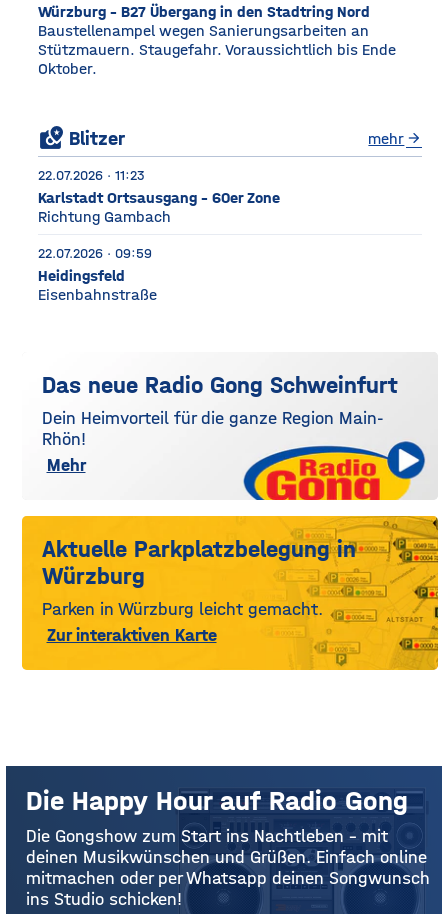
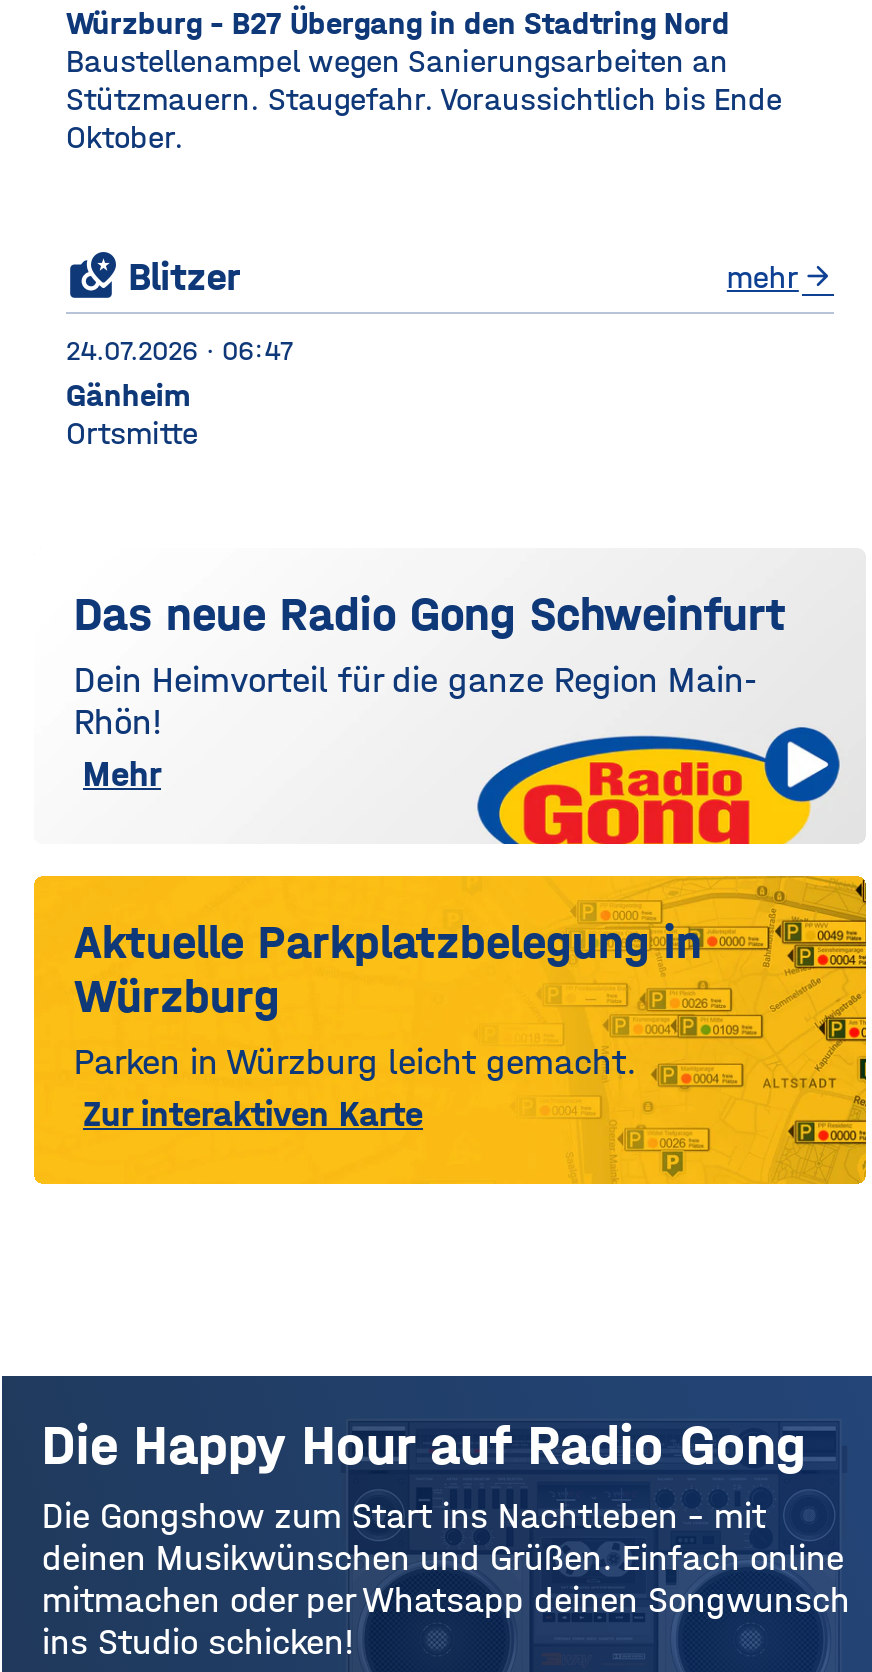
[38,167,280,304] 22.07.2026 · 11:23 | Karlstadt Ortsausgang - 60er Zone | Richtung Gambach | 22.07.2026 · 09:59 | Heidingsfeld | Eisenbahnstraße -> [66,335,294,453] 24.07.2026 · 06:47 | Gänheim | Ortsmitte

